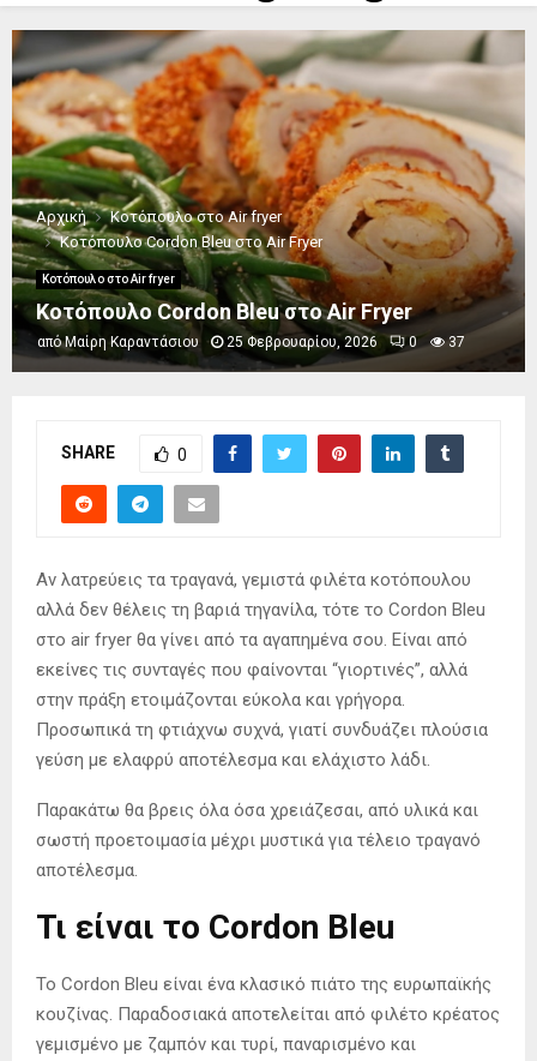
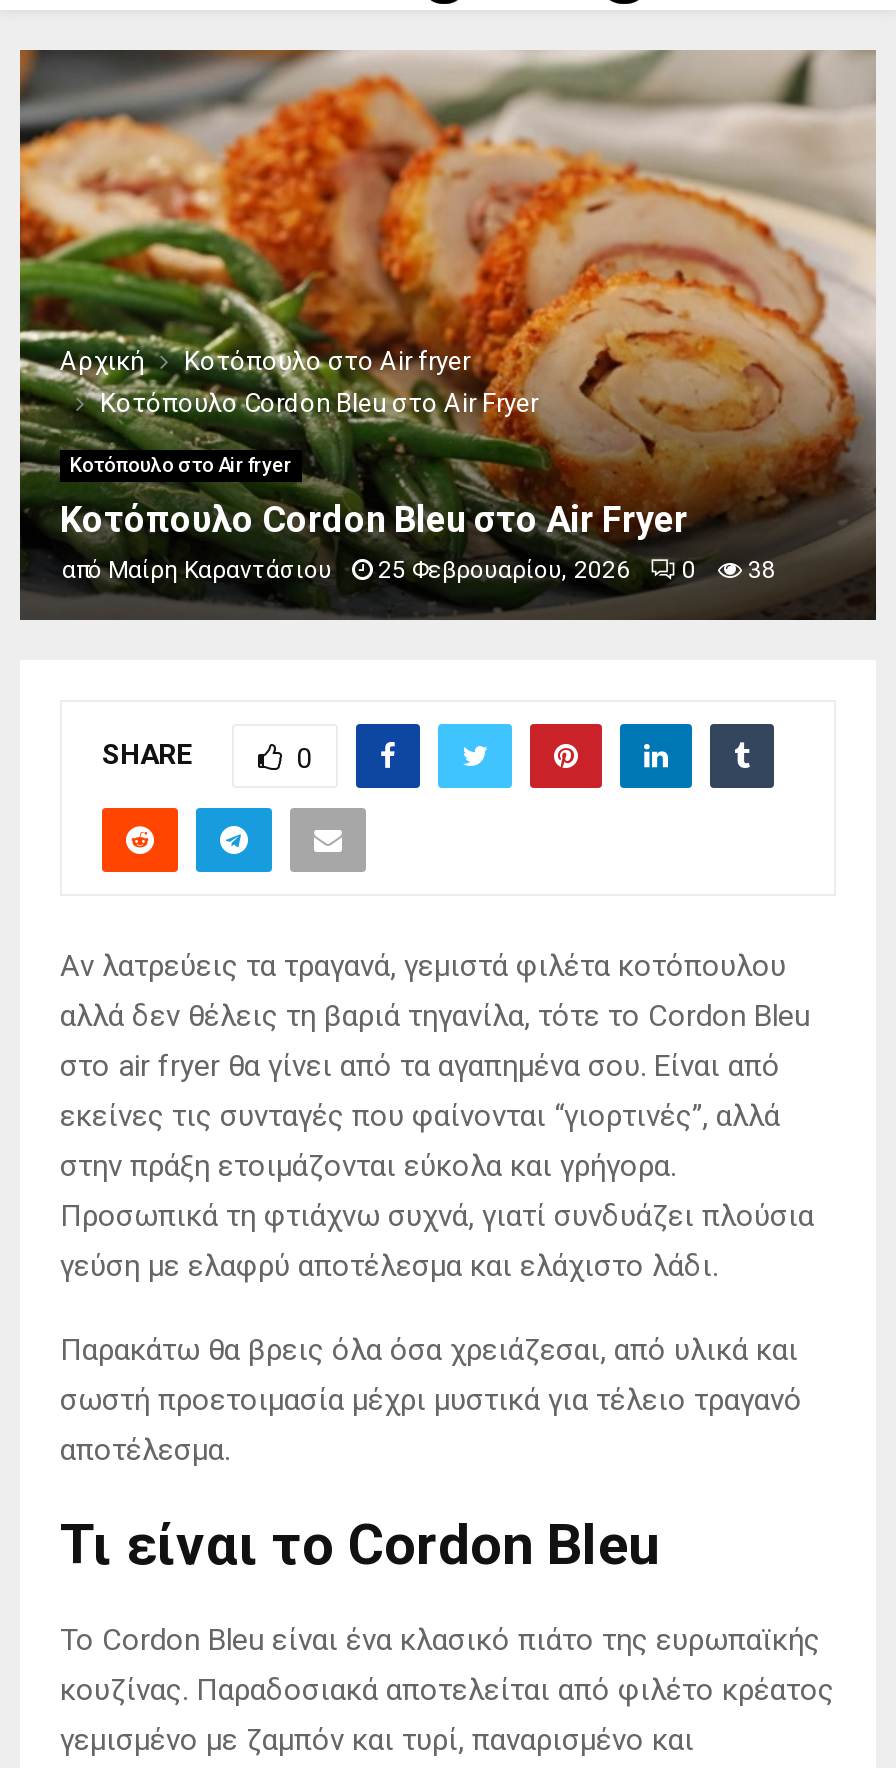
[37,334,465,351] από Μαίρη Καραντάσιου 25 Φεβρουαρίου, 2026 0 37 -> [62,557,776,585] από Μαίρη Καραντάσιου 25 Φεβρουαρίου, 2026 0 38

